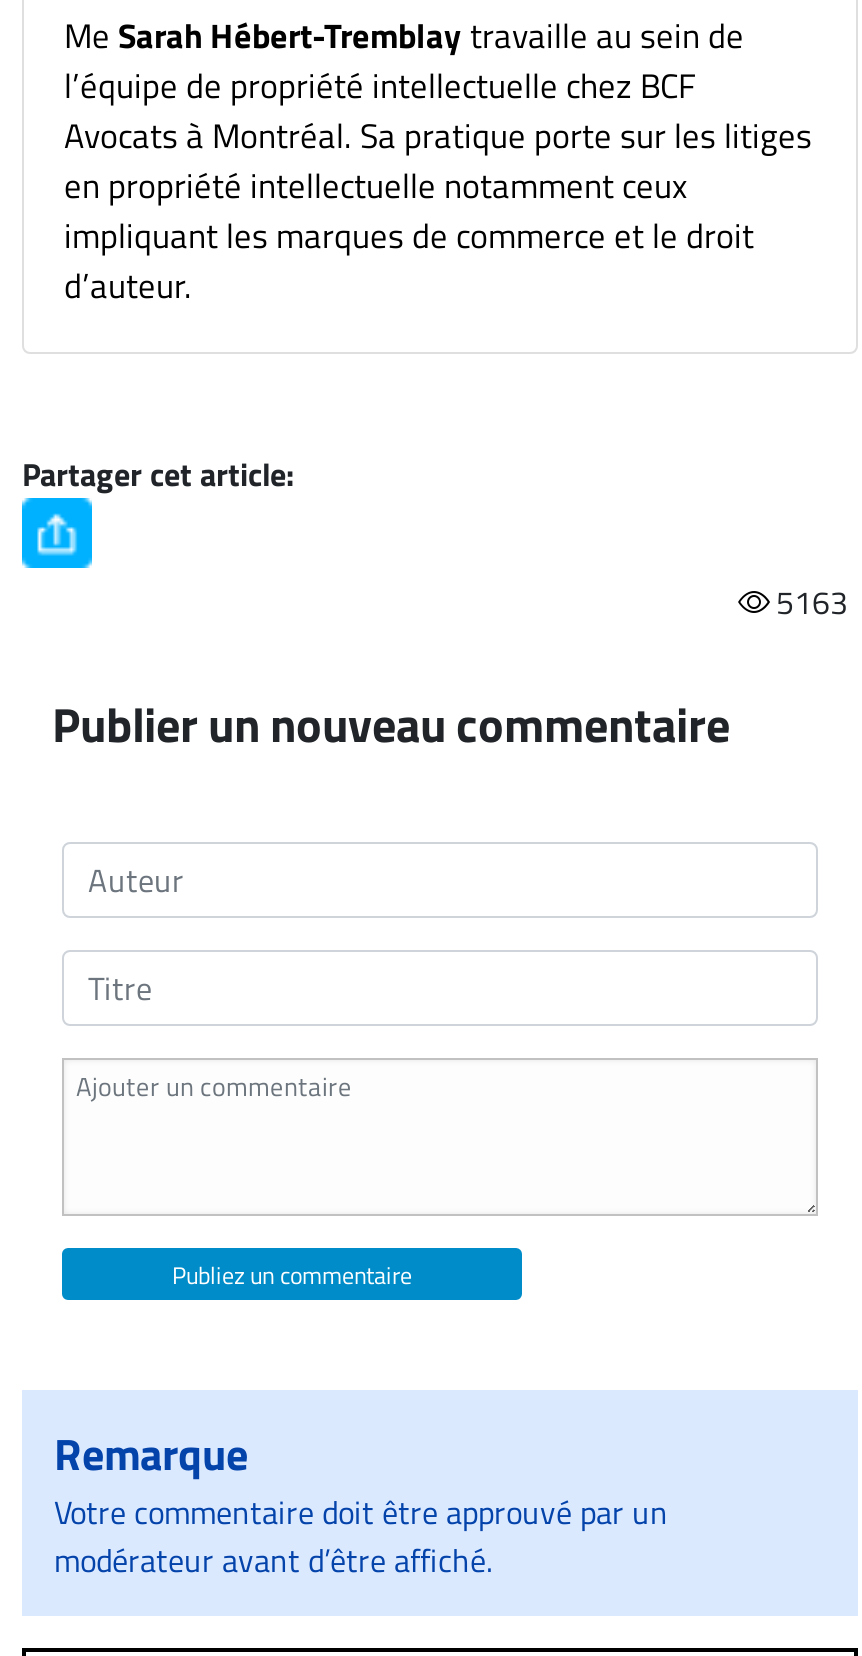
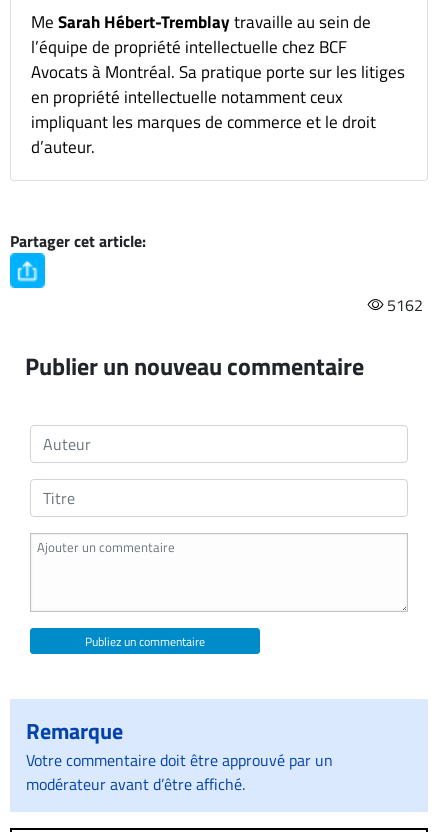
[768,577,848,625] 5163 -> [383,293,423,317] 5162

